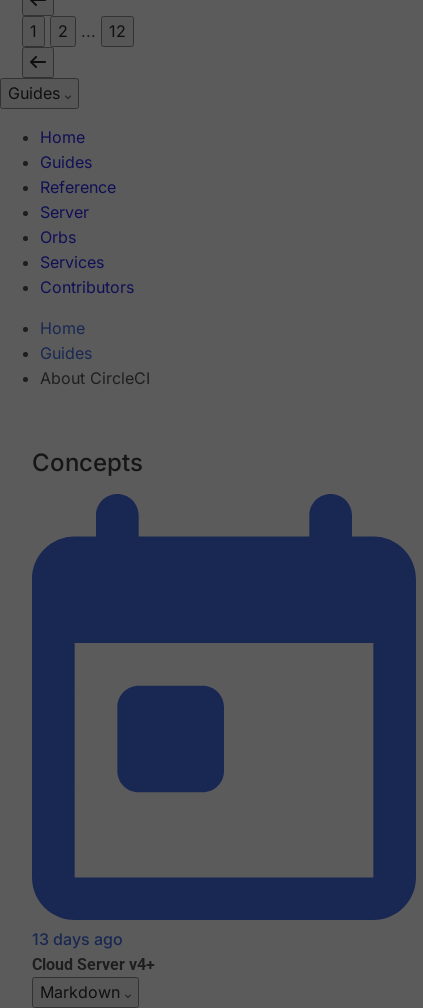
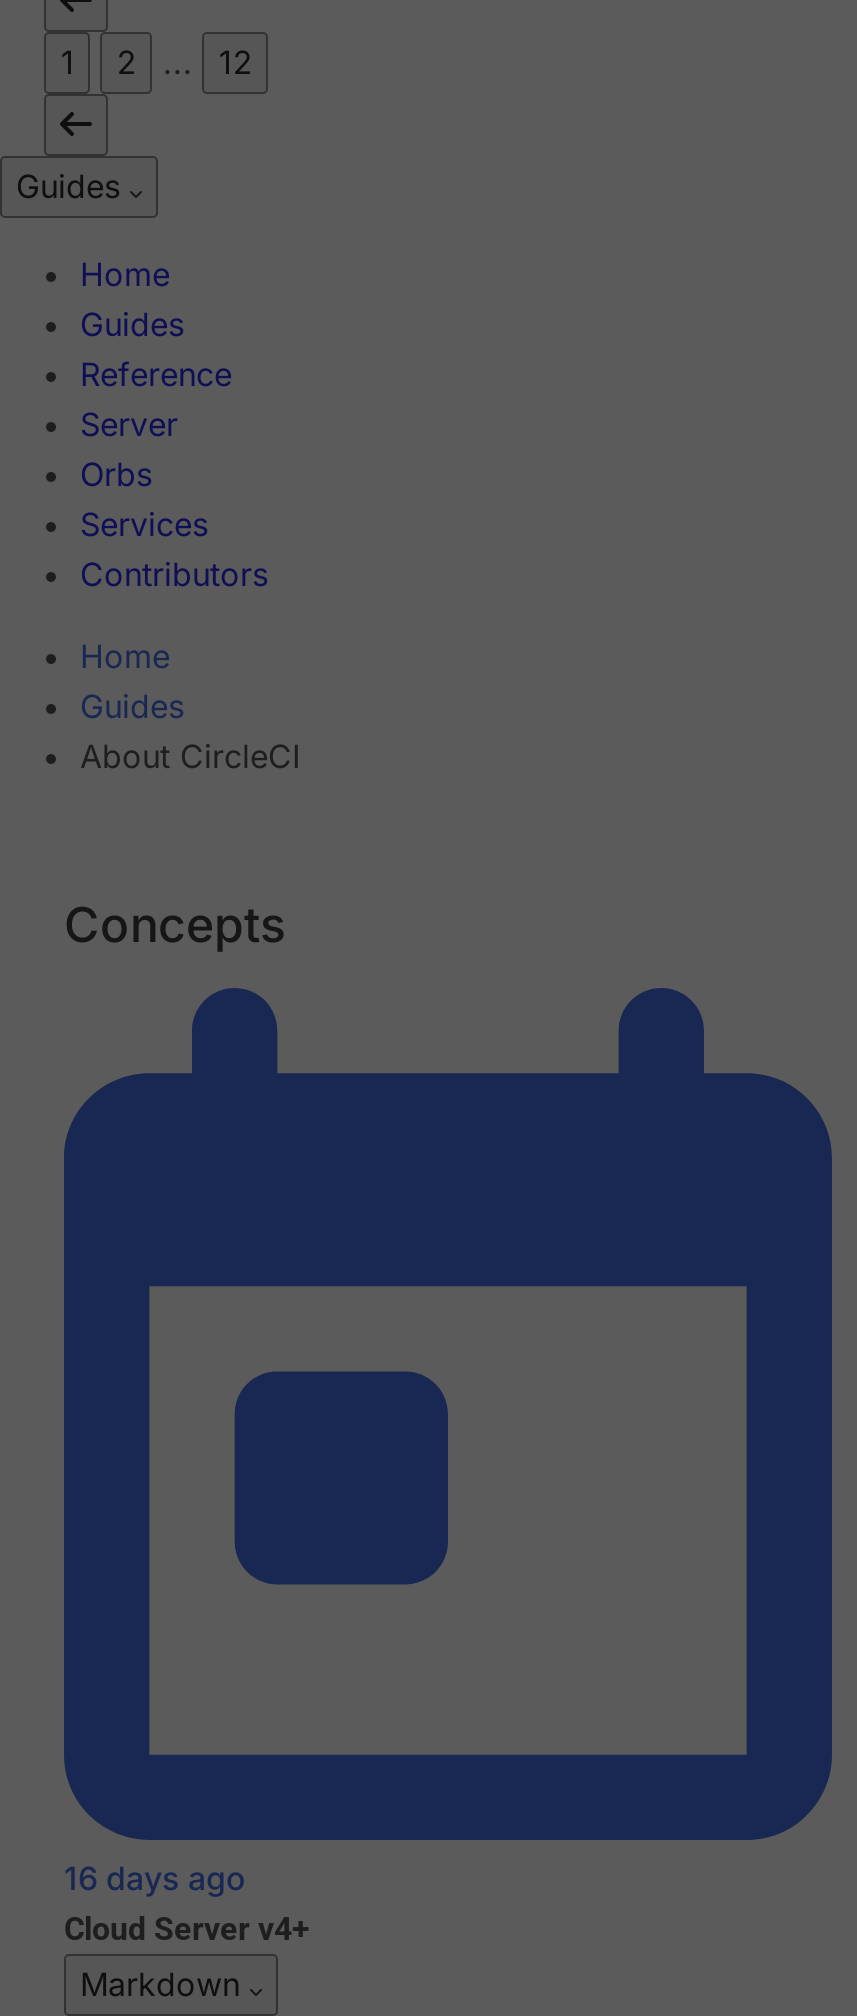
[32,929,123,949] 13 days ago -> [64,1859,246,1899] 16 days ago

